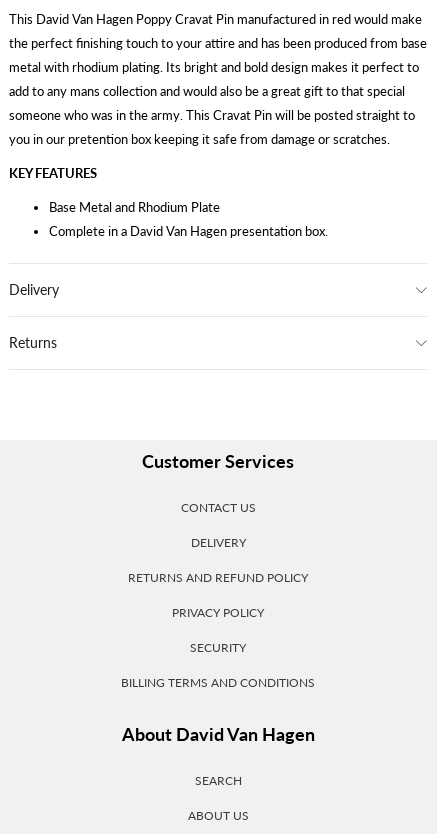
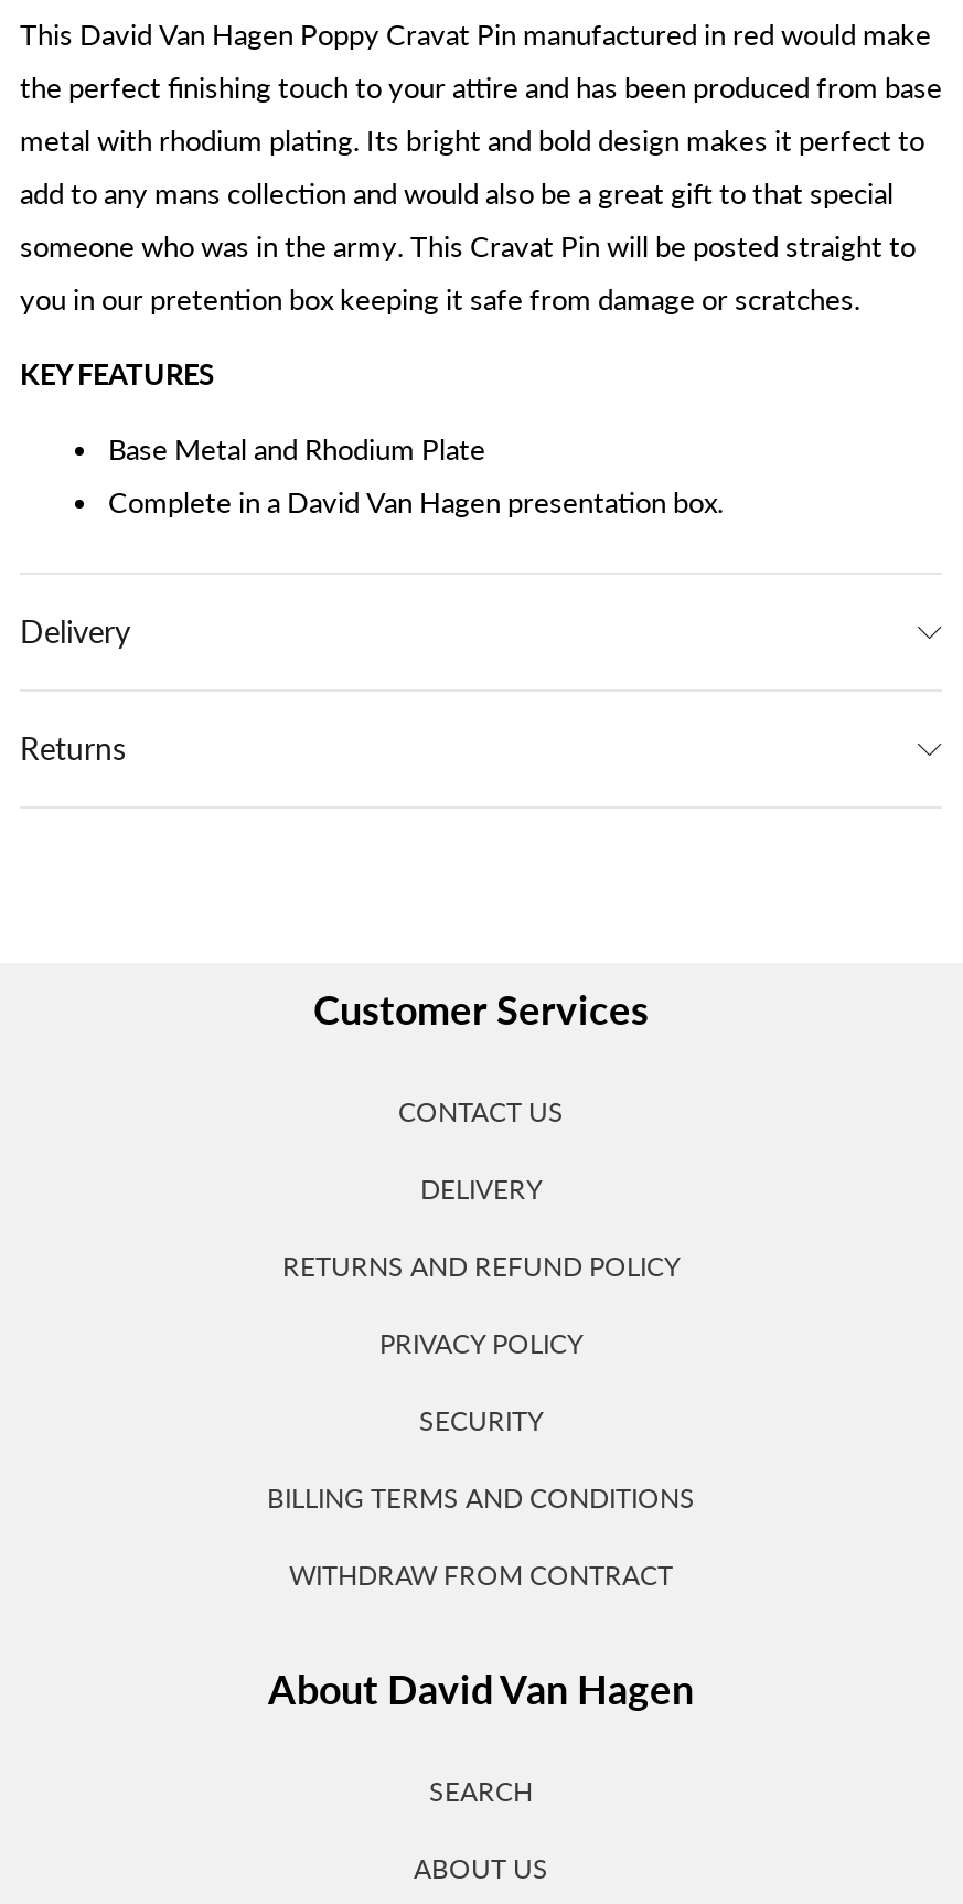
none -> [289,1559,673,1592] WITHDRAW FROM CONTRACT

